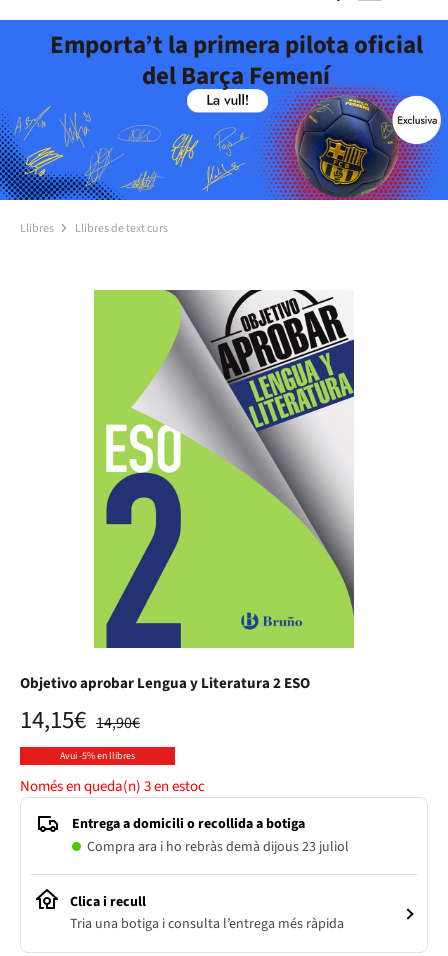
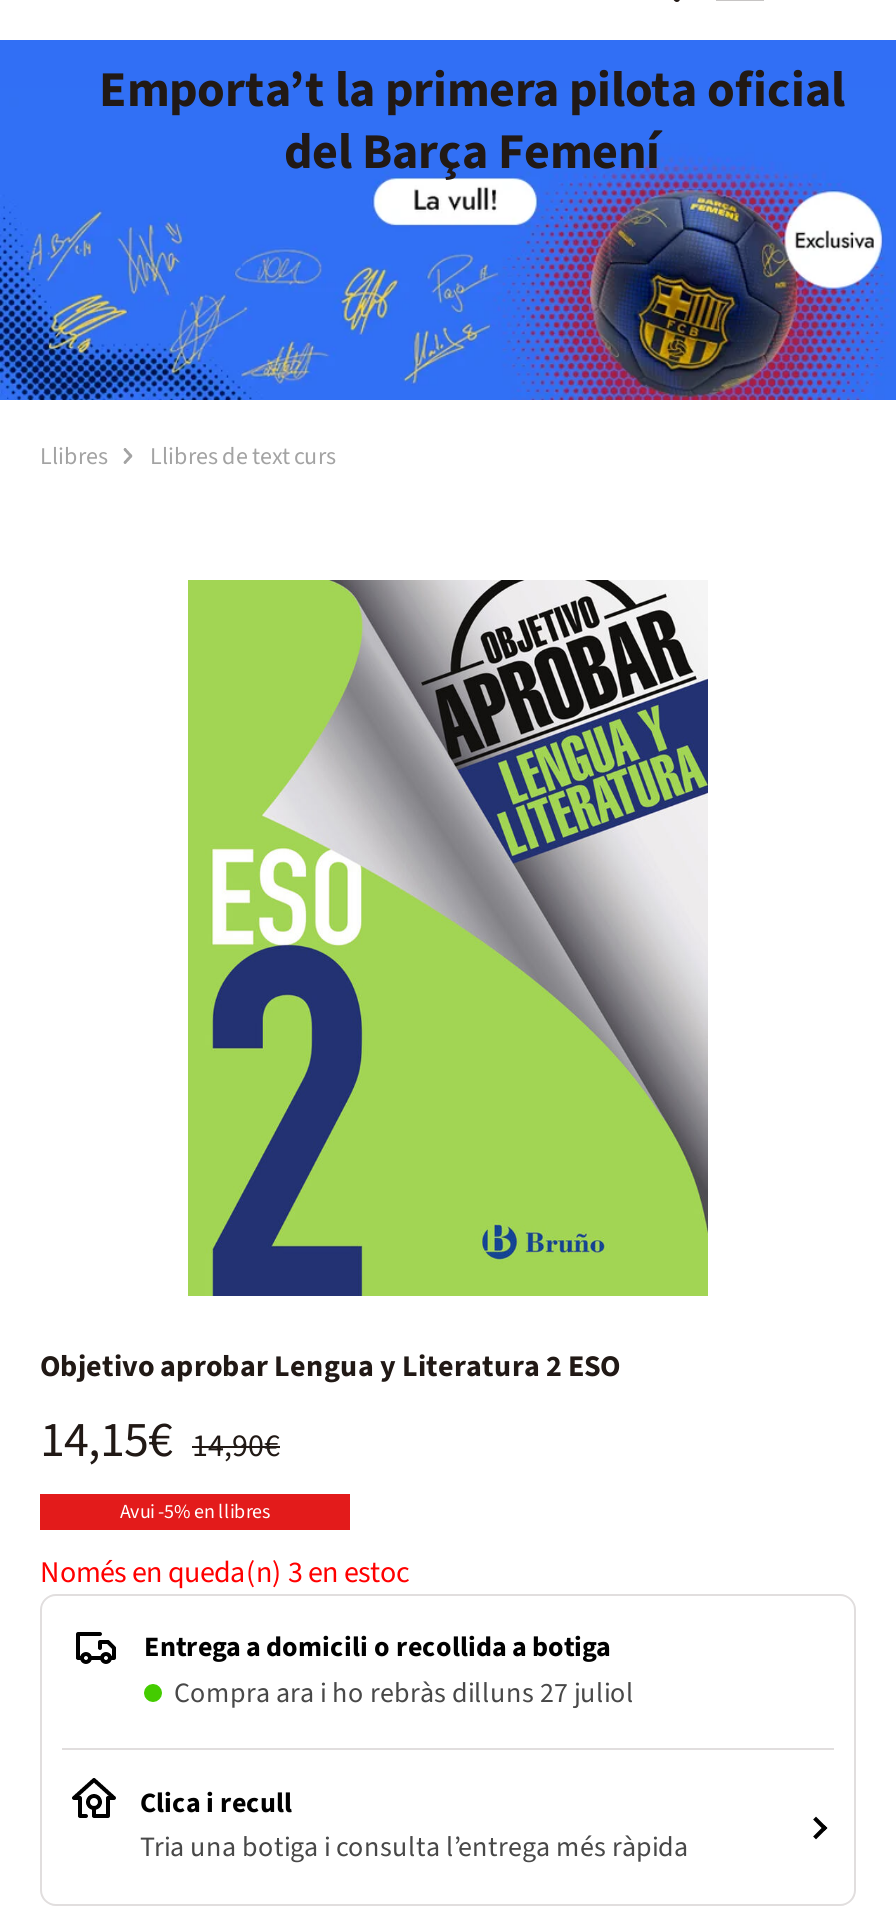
[87,837,349,857] Compra ara i ho rebràs demà dijous 23 juliol -> [174,1674,634,1714] Compra ara i ho rebràs dilluns 27 juliol

